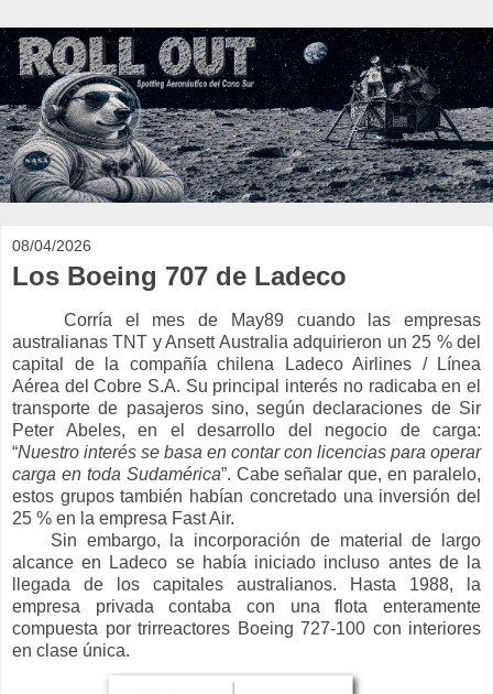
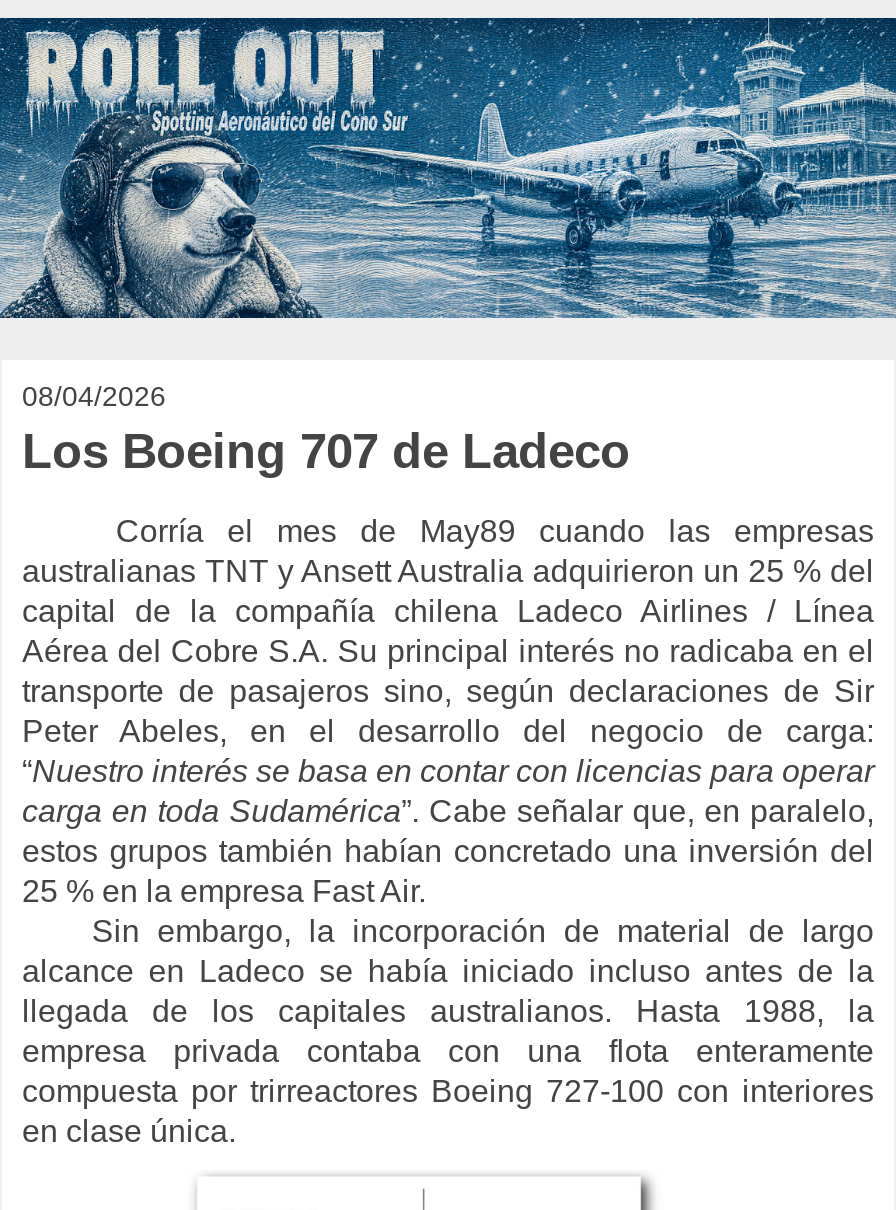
[3,26,490,204] [image] -> [6,16,890,320] [image]

